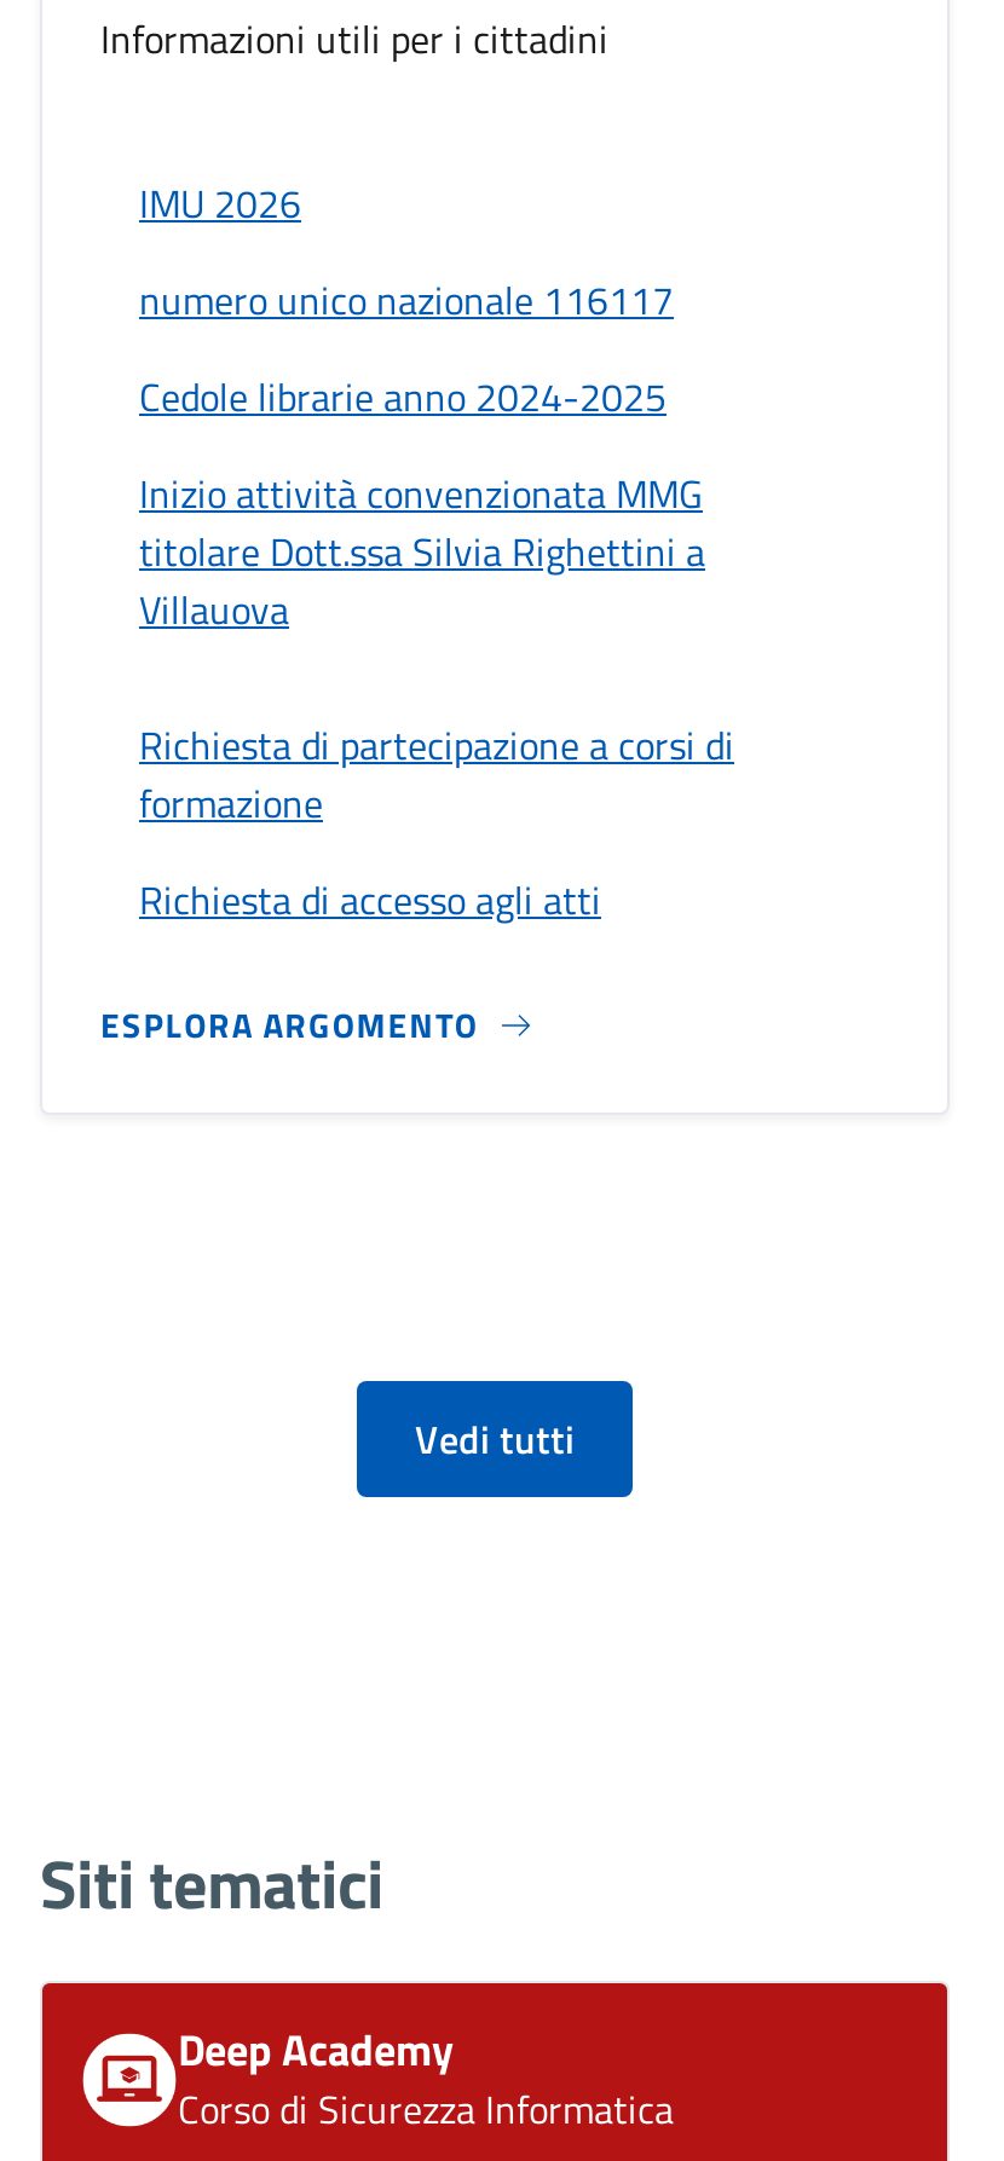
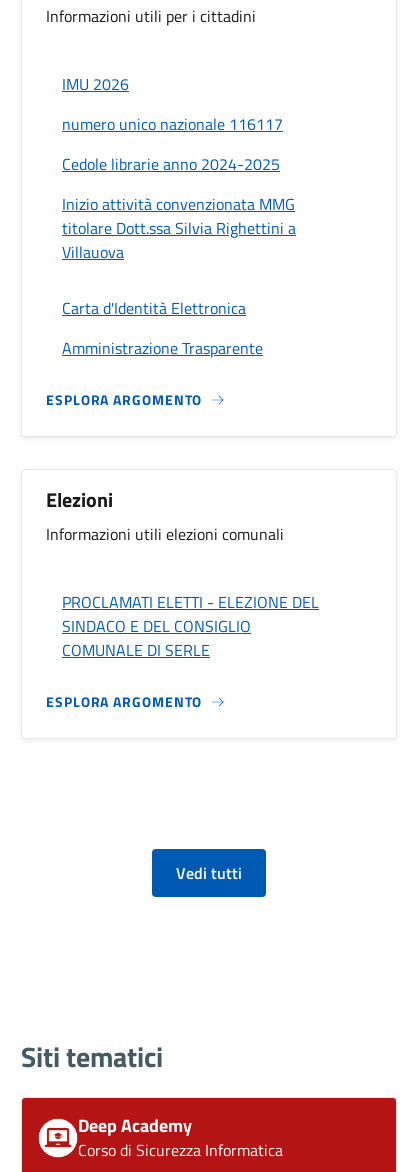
[139,715,734,928] Richiesta di partecipazione a corsi di | formazione | Richiesta di accesso agli atti -> [46,295,319,661] Carta d'Identità Elettronica | Amministrazione Trasparente | ESPLORA ARGOMENTO | Elezioni | Informazioni utili elezioni comunali | PROCLAMATI ELETTI - ELEZIONE DEL | SINDACO E DEL CONSIGLIO | COMUNALE DI SERLE

